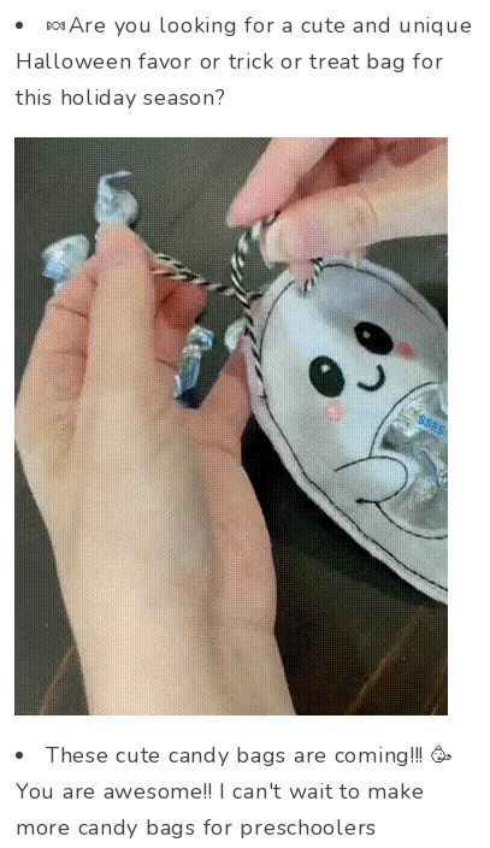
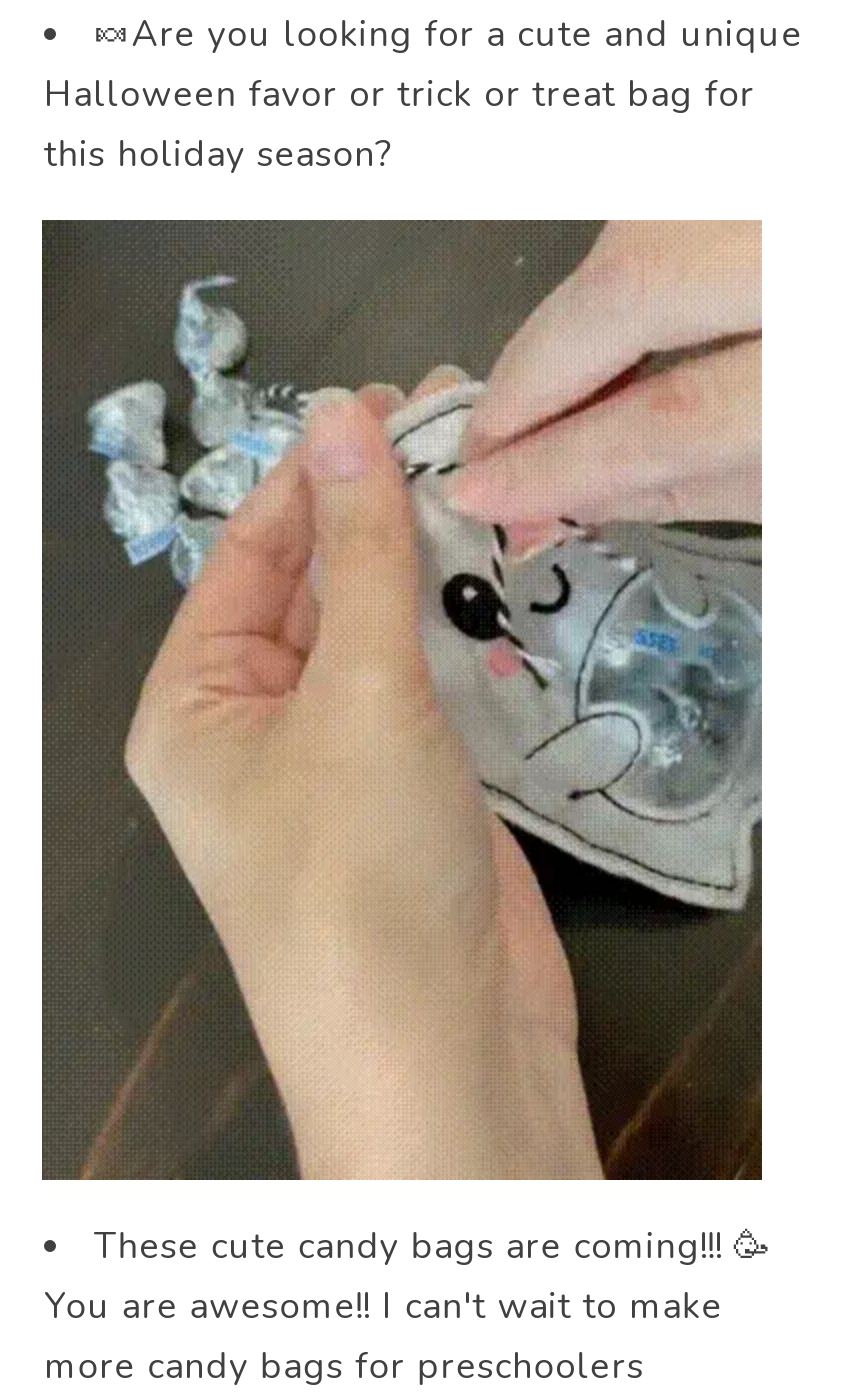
[14,136,448,717] [image] -> [42,219,764,1183] [image]

